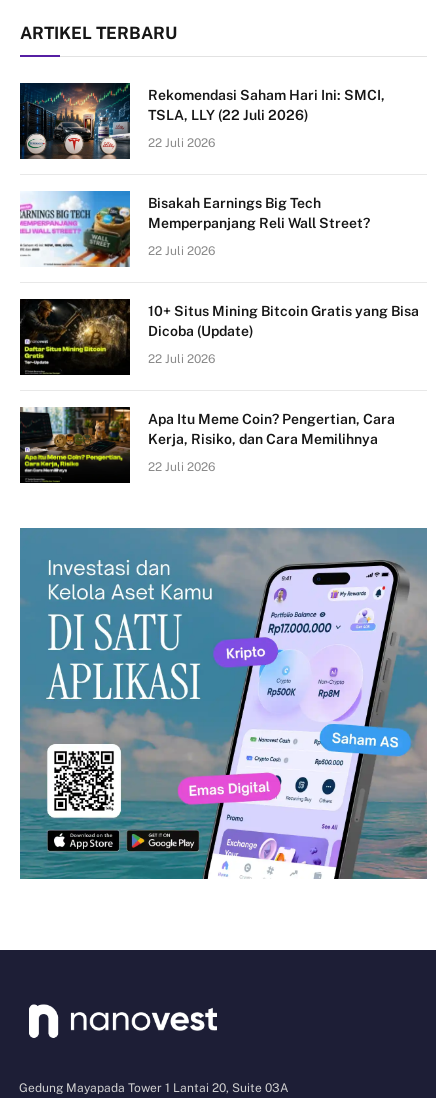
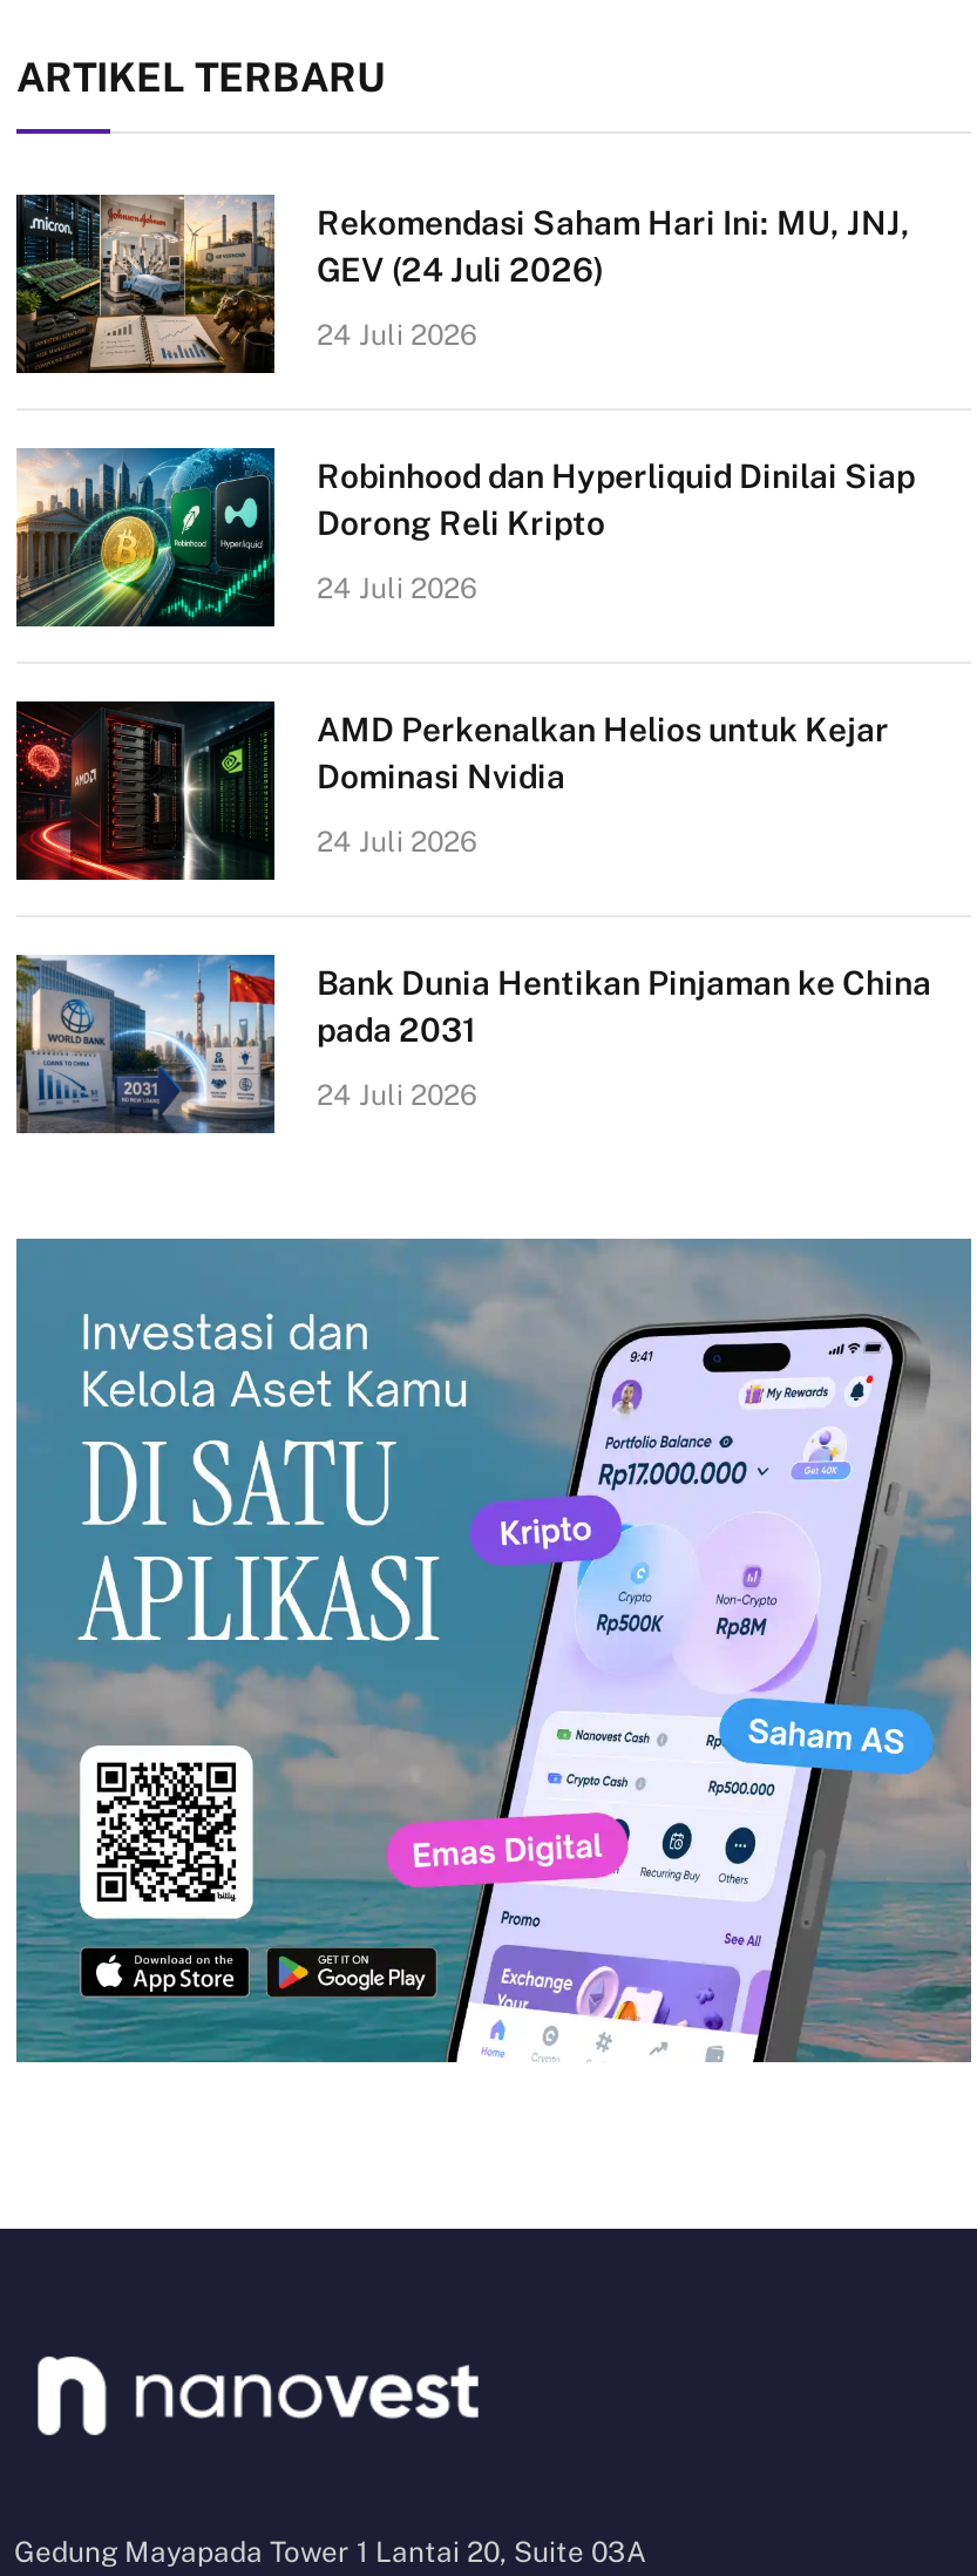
[20,82,385,160] [image] | Rekomendasi Saham Hari Ini: SMCI, | TSLA, LLY (22 Juli 2026) -> [16,192,910,373] [image] | Rekomendasi Saham Hari Ini: MU, JNJ, | GEV (24 Juli 2026)
[148,136,215,150] 22 Juli 2026 -> [317,319,476,352] 24 Juli 2026
[19,190,370,268] [image] | Bisakah Earnings Big Tech | Memperpanjang Reli Wall Street? -> [14,446,915,629] [image] | Robinhood dan Hyperliquid Dinilai Siap | Dorong Reli Kripto
[148,244,215,258] 22 Juli 2026 -> [317,572,476,605] 24 Juli 2026
[20,300,419,376] [image] | 10+ Situs Mining Bitcoin Gratis yang Bisa | Dicoba (Update) -> [16,704,889,882] [image] | AMD Perkenalkan Helios untuk Kejar | Dominasi Nvidia
[148,352,215,366] 22 Juli 2026 -> [317,826,476,858] 24 Juli 2026
[19,406,395,484] [image] | Apa Itu Meme Coin? Pengertian, Cara | Kerja, Risiko, dan Cara Memilihnya -> [14,953,931,1136] [image] | Bank Dunia Hentikan Pinjaman ke China | pada 2031
[148,460,215,474] 22 Juli 2026 -> [317,1079,476,1112] 24 Juli 2026

